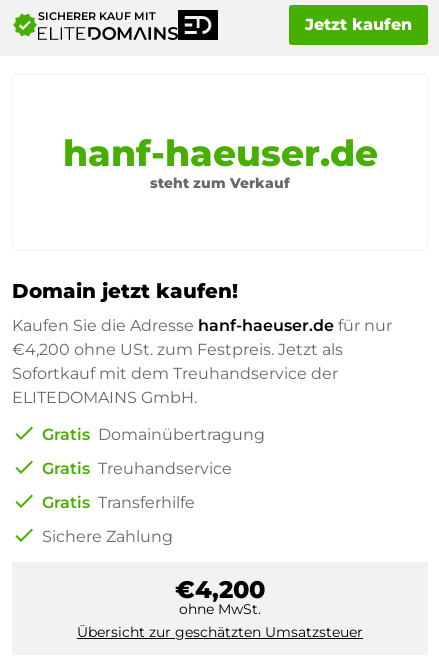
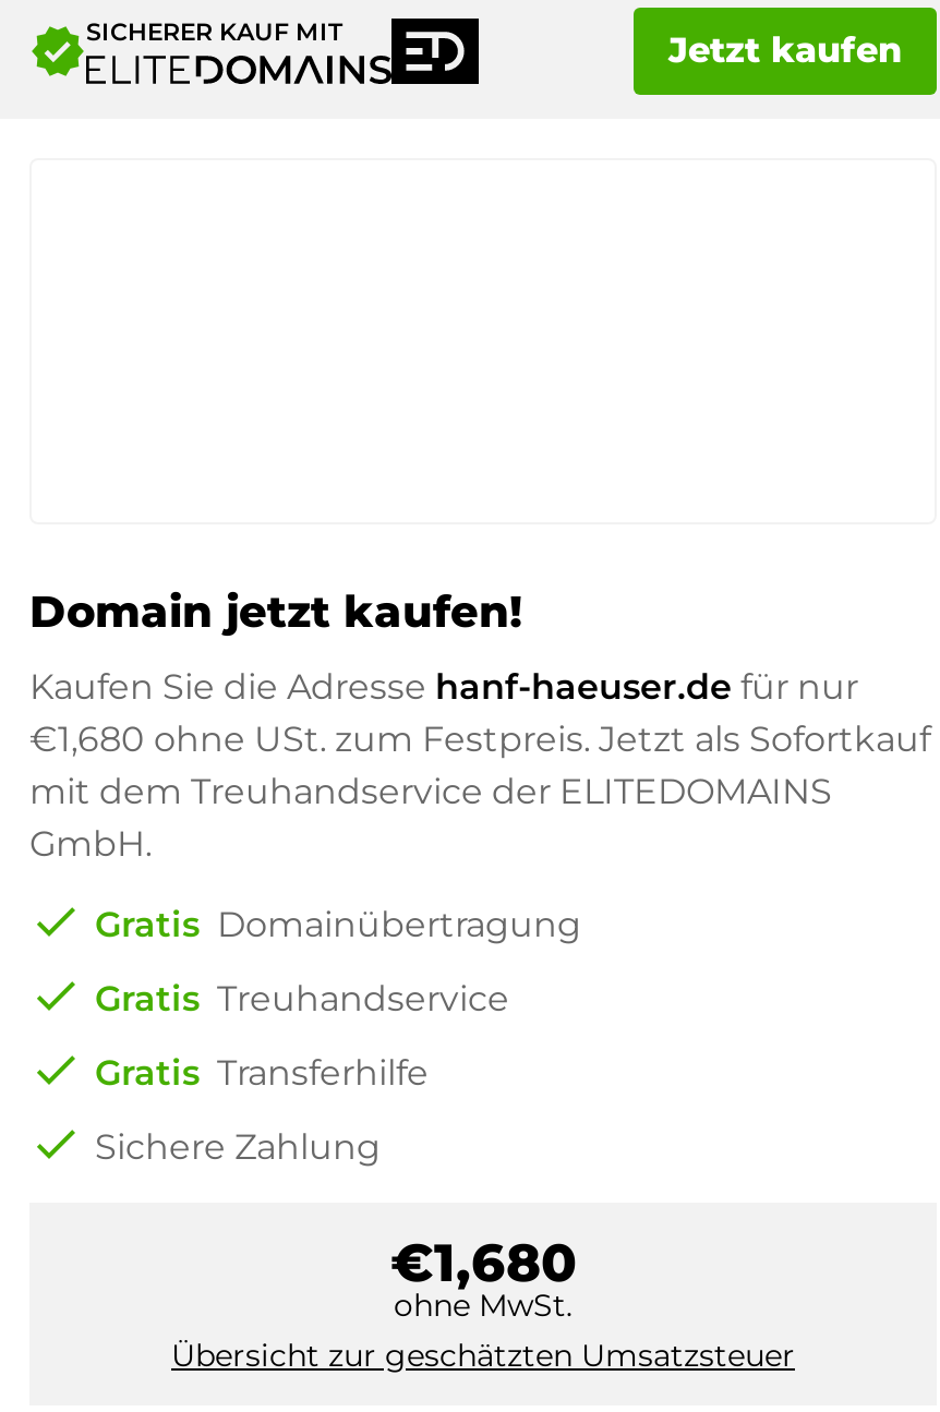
[62,131,377,192] hanf-haeuser.de | steht zum Verkauf -> none
[12,340,343,407] €4,200 ohne USt. zum Festpreis. Jetzt als | Sofortkauf mit dem Treuhandservice der | ELITEDOMAINS GmbH. -> [29,718,930,864] €1,680 ohne USt. zum Festpreis. Jetzt als Sofortkauf | mit dem Treuhandservice der ELITEDOMAINS | GmbH.
[175,575,265,604] €4,200 -> [390,1230,576,1293] €1,680

